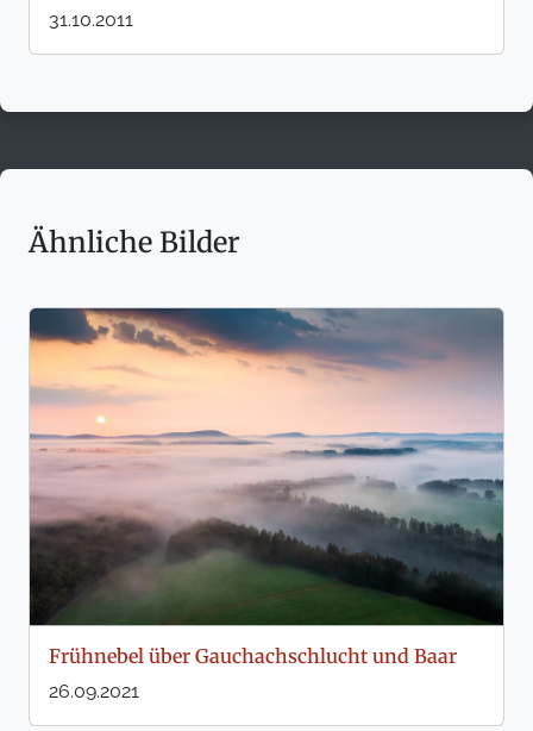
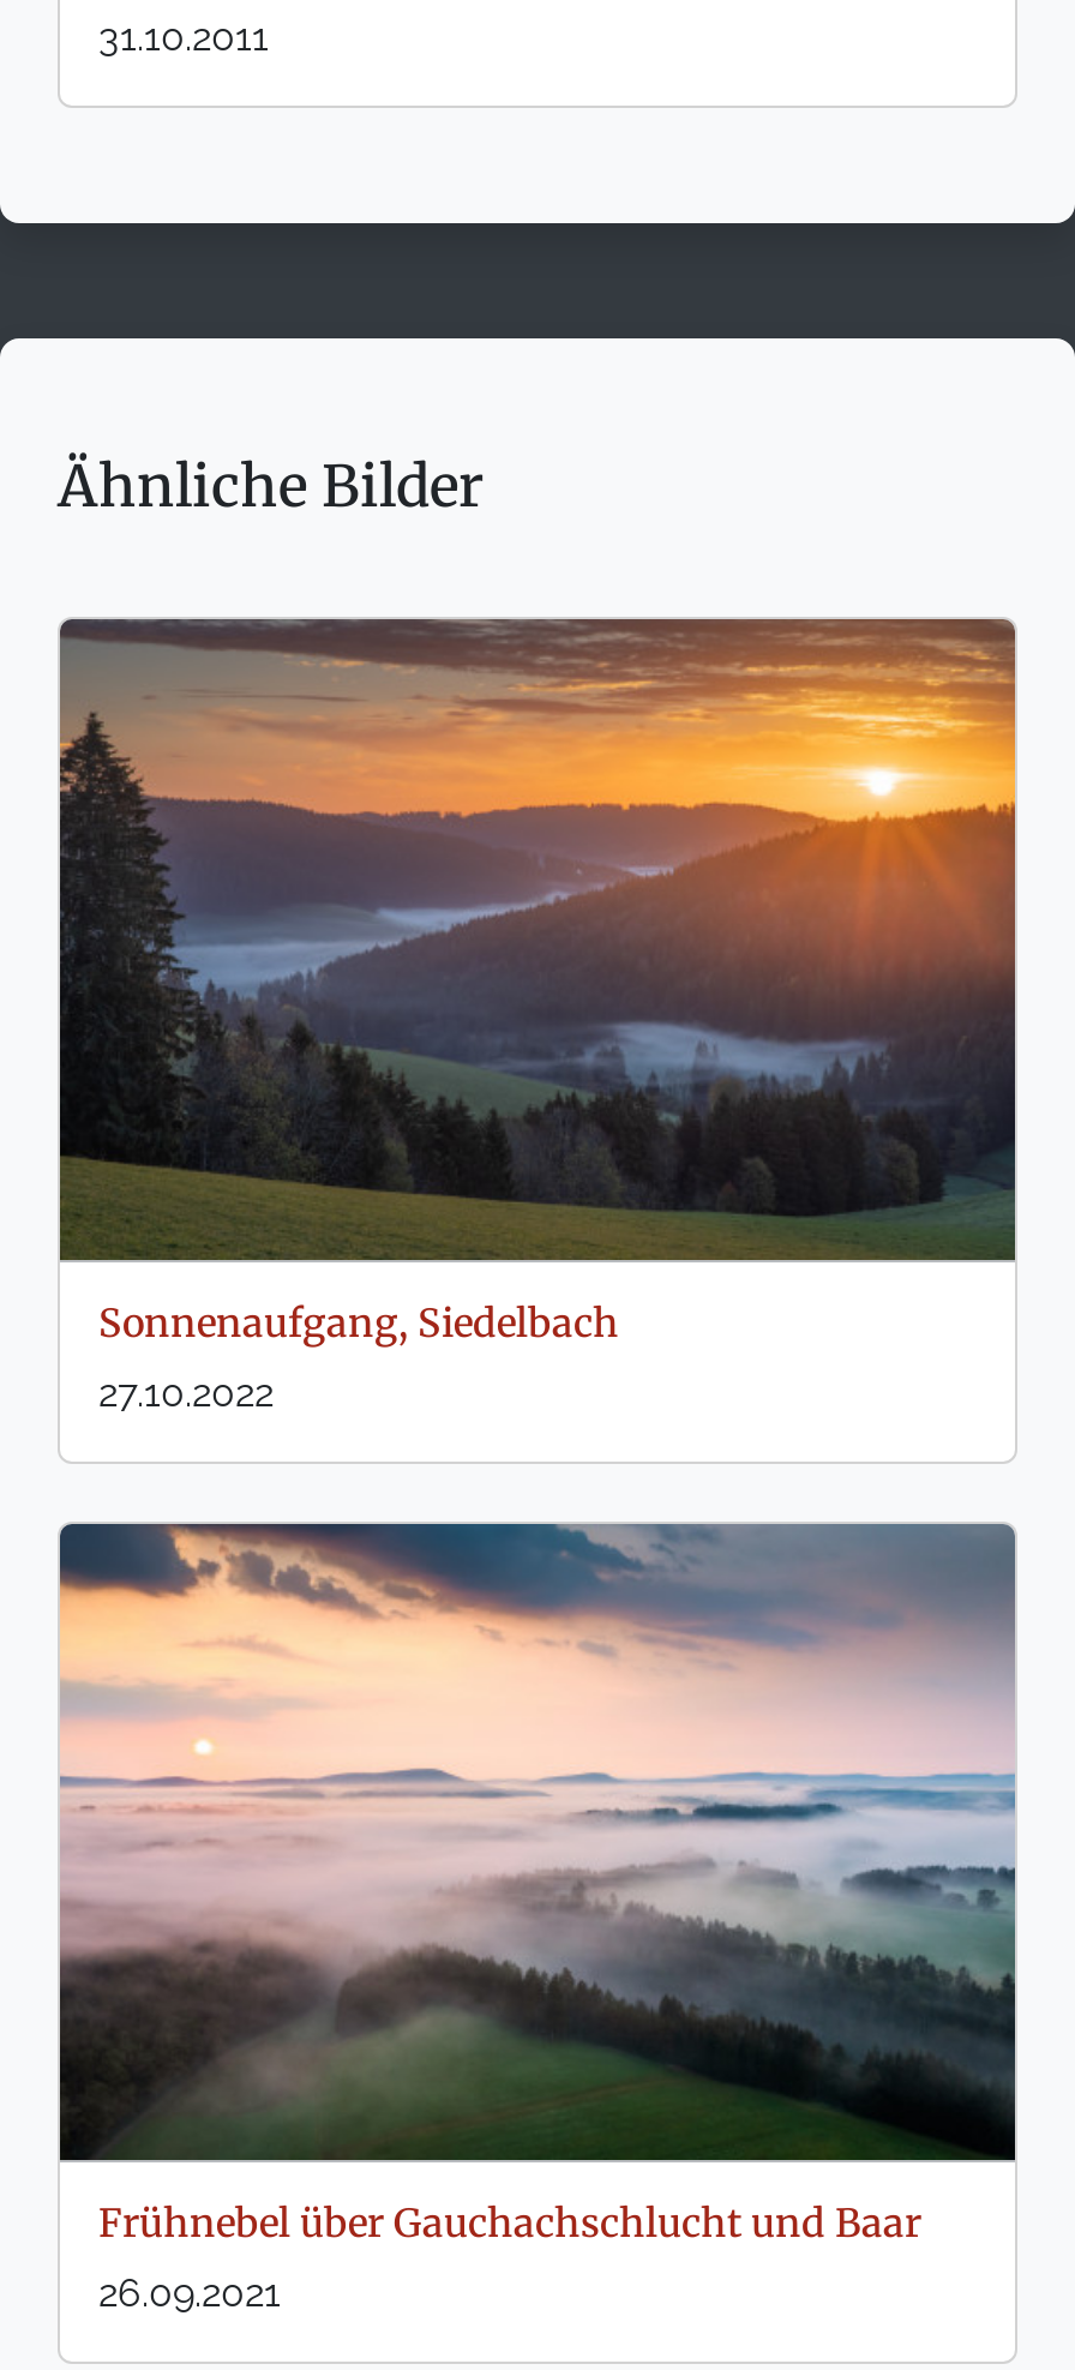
none -> [58,617,1017,1416] [image] | Sonnenaufgang, Siedelbach | 27.10.2022

